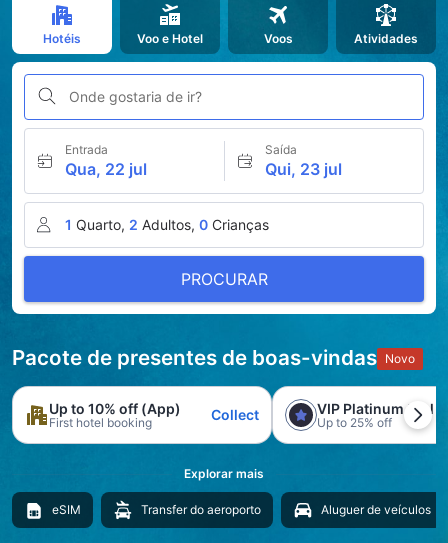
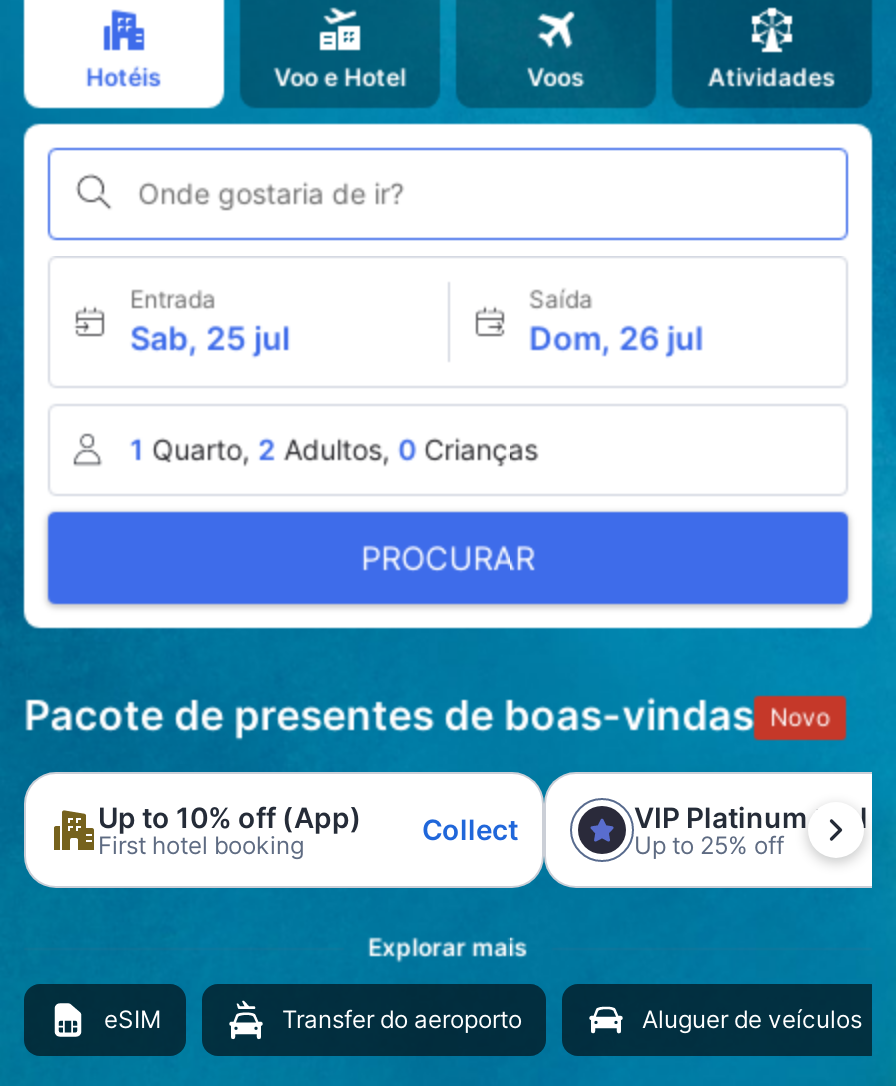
[65,159,147,179] Qua, 22 jul -> [130,318,290,358] Sab, 25 jul
[264,159,341,179] Qui, 23 jul -> [529,318,703,358] Dom, 26 jul

